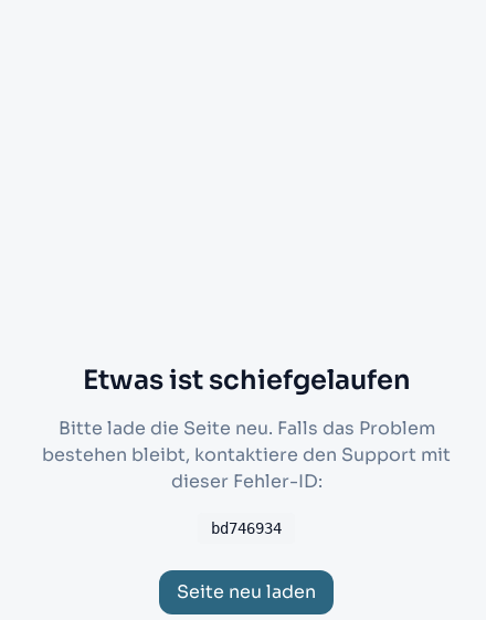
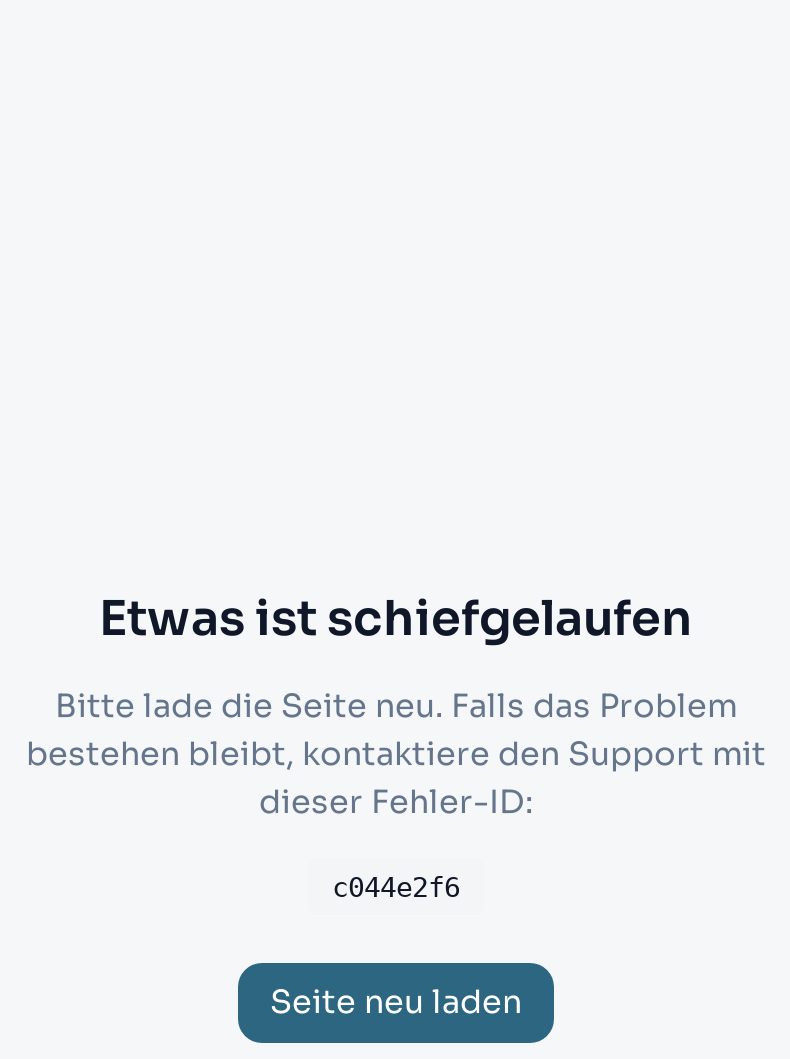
[211,519,282,537] bd746934 -> [332,871,460,903] c044e2f6

